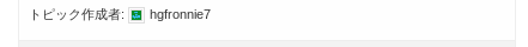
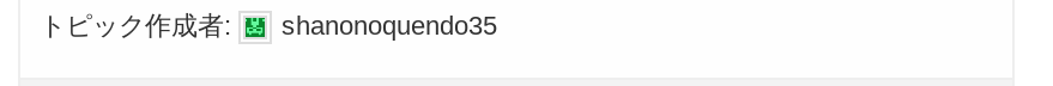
[150,8,211,22] hgfronnie7 -> [282,12,497,40] shanonoquendo35

